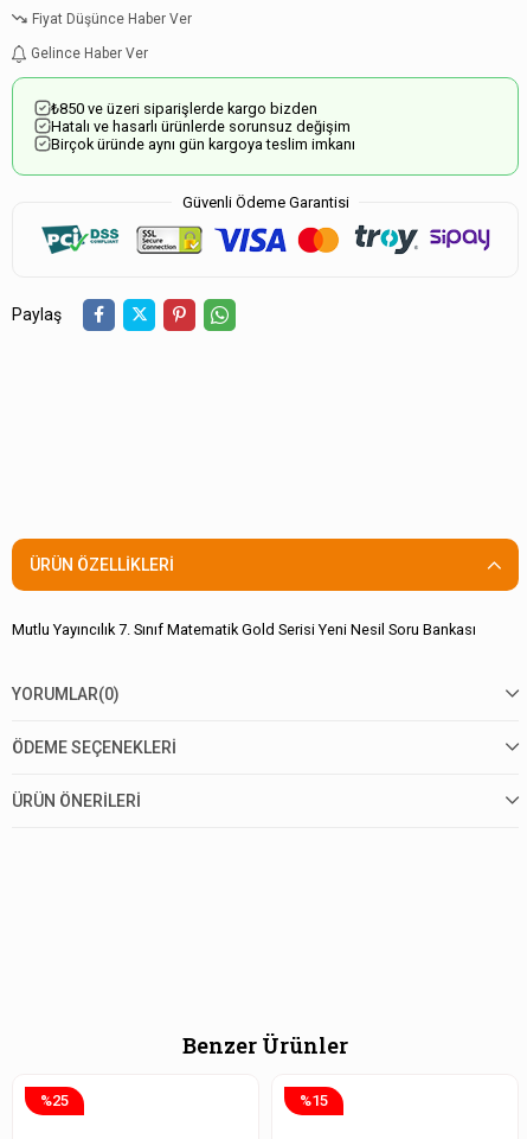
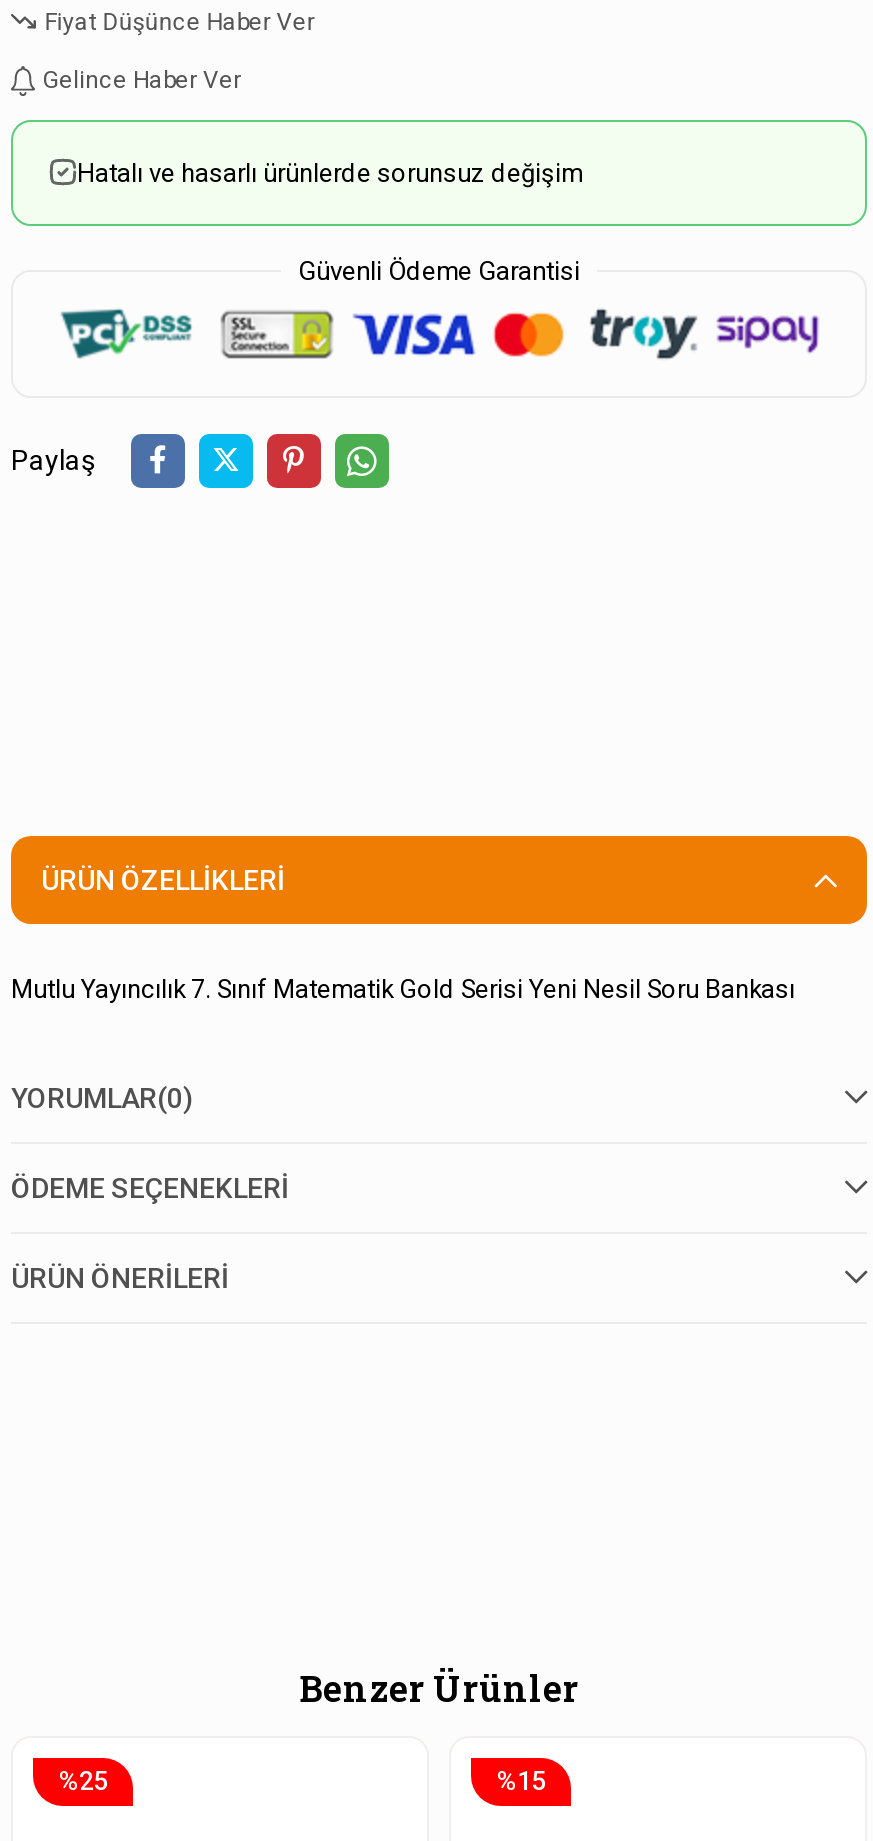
[51,99,317,117] ₺850 ve üzeri siparişlerde kargo bizden -> none
[51,135,355,153] Birçok üründe aynı gün kargoya teslim imkanı -> none

